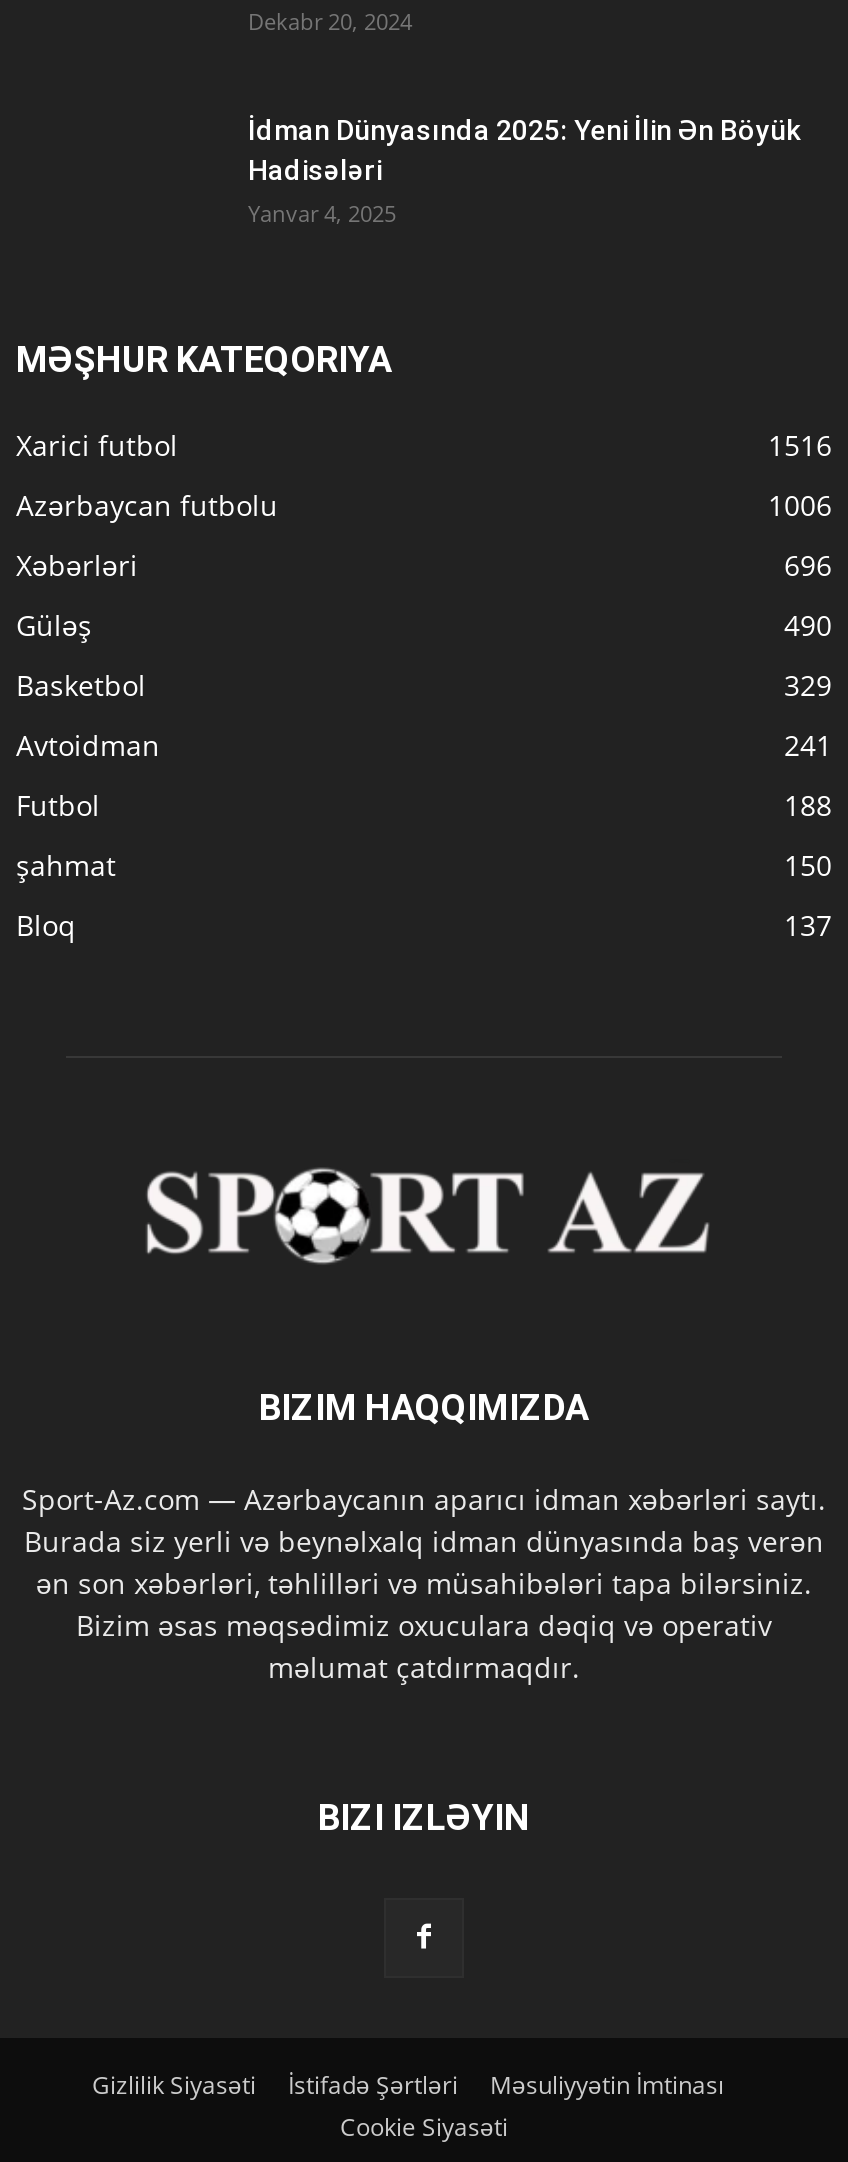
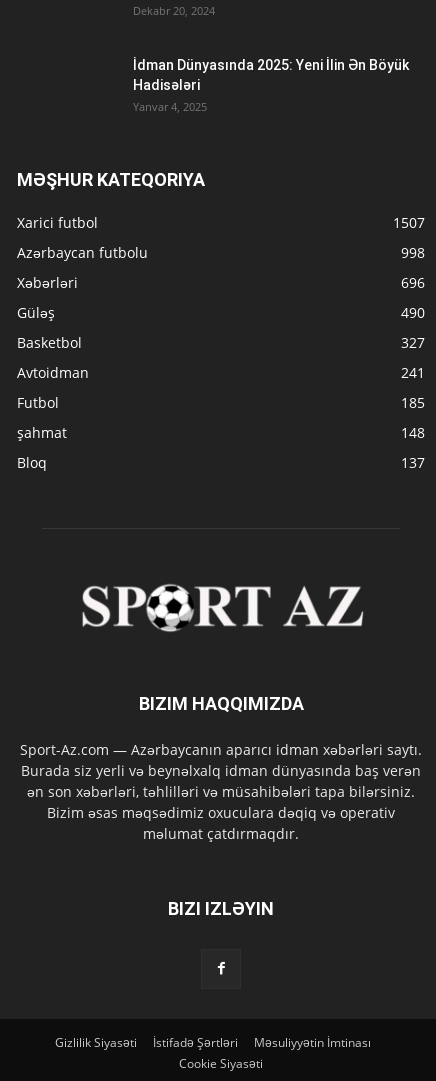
[768,426,832,464] 1516 -> [393,213,425,232] 1507
[768,486,832,524] 1006 -> [401,243,425,262] 998
[784,666,832,704] 329 -> [401,333,425,352] 327
[784,786,832,824] 188 -> [401,393,425,412] 185
[784,846,832,884] 150 -> [401,423,425,442] 148

